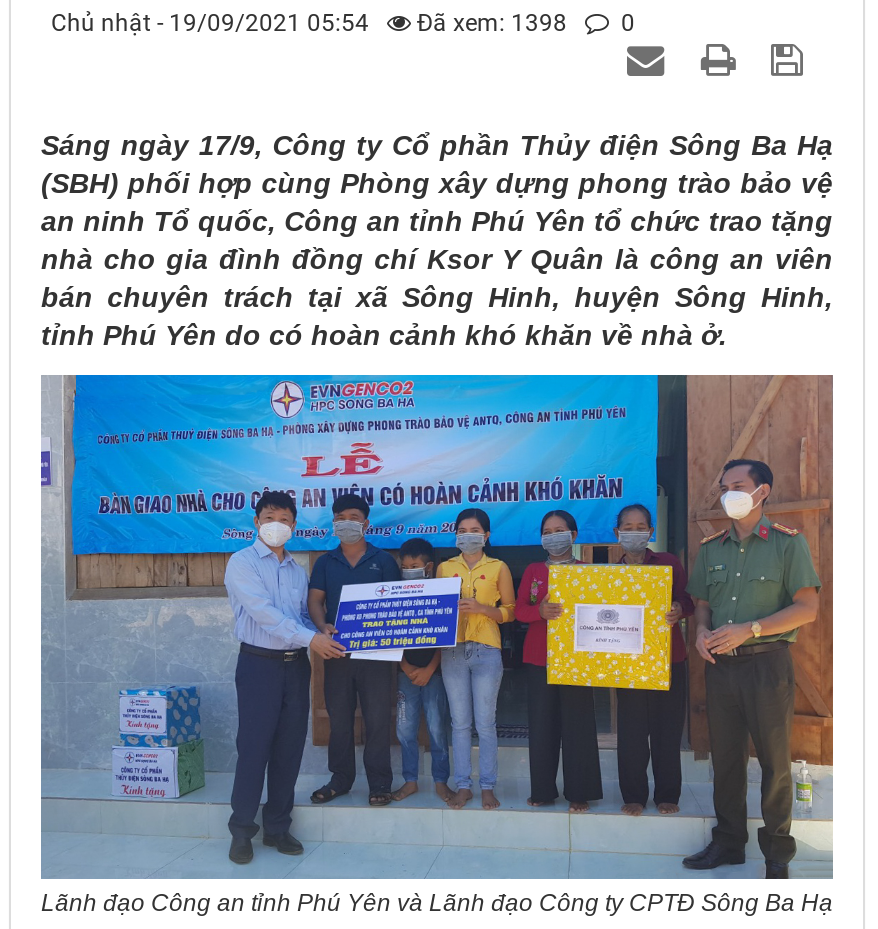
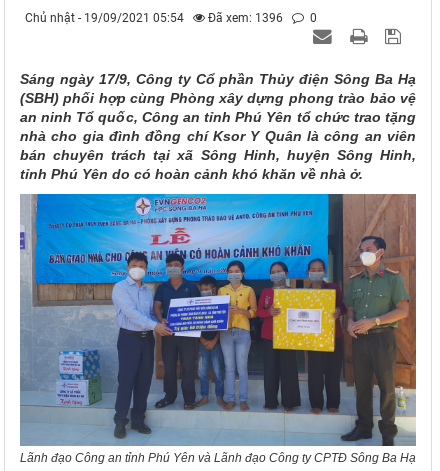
[51,9,635,37] Chủ nhật - 19/09/2021 05:54 Đã xem: 1398 0 -> [25,11,317,25] Chủ nhật - 19/09/2021 05:54 Đã xem: 1396 0

